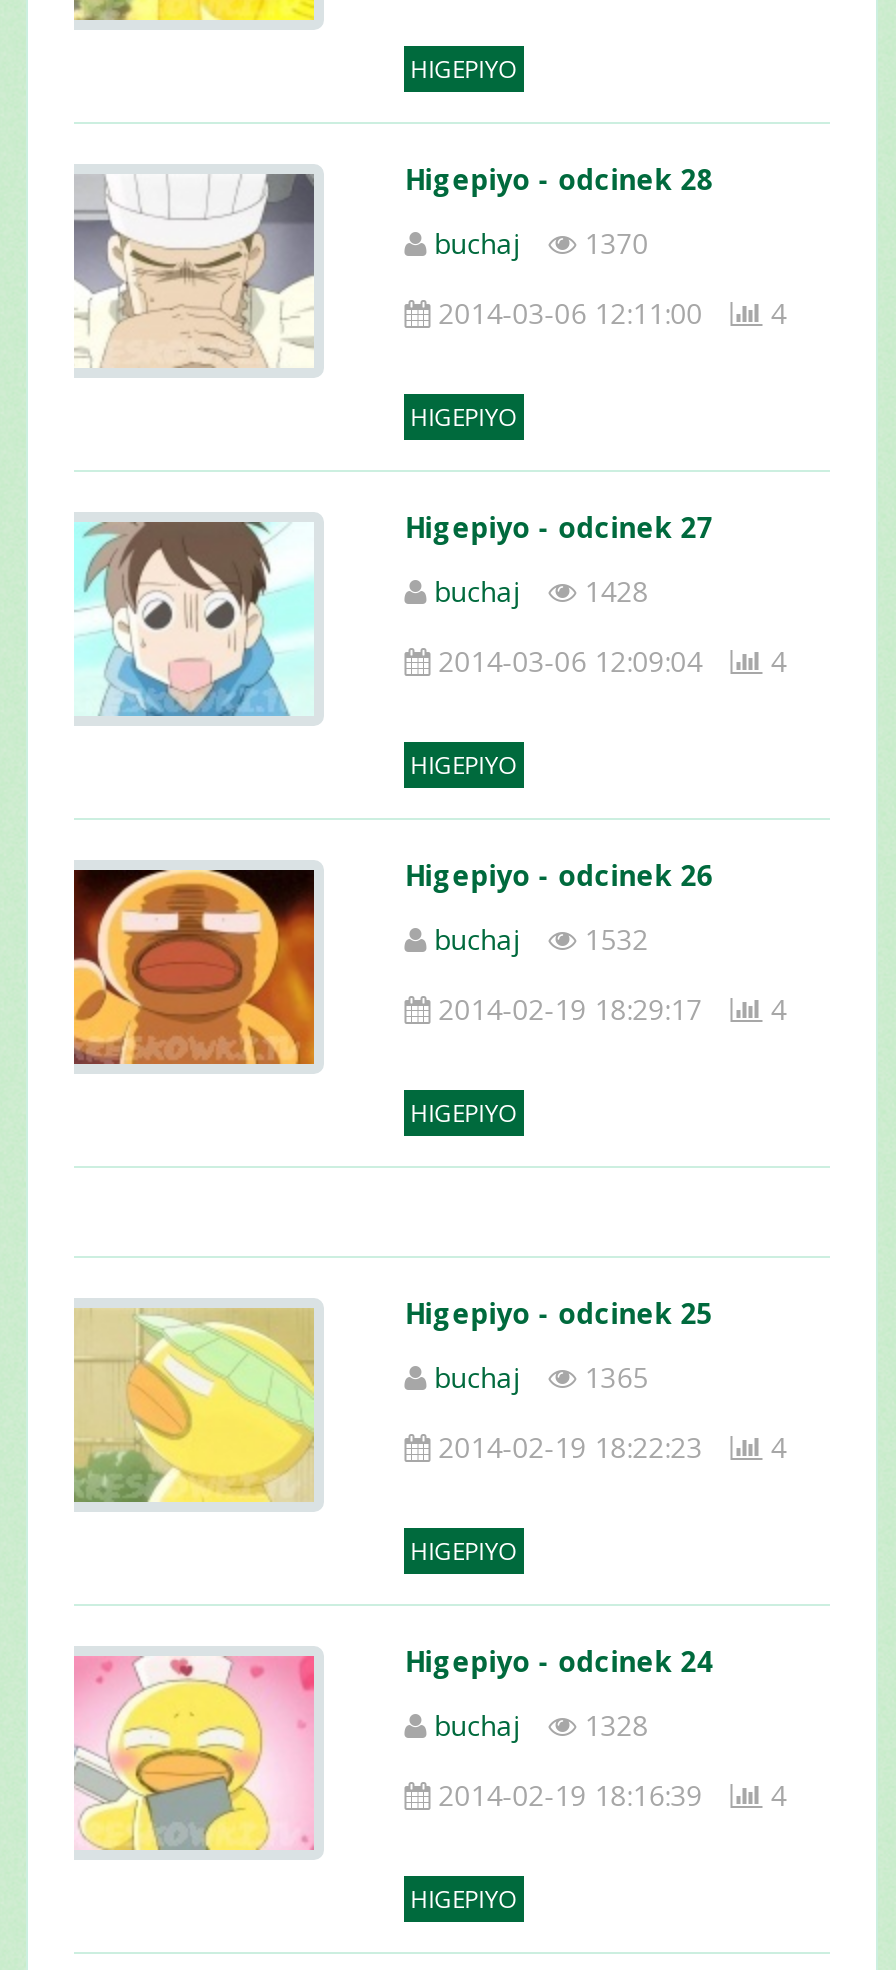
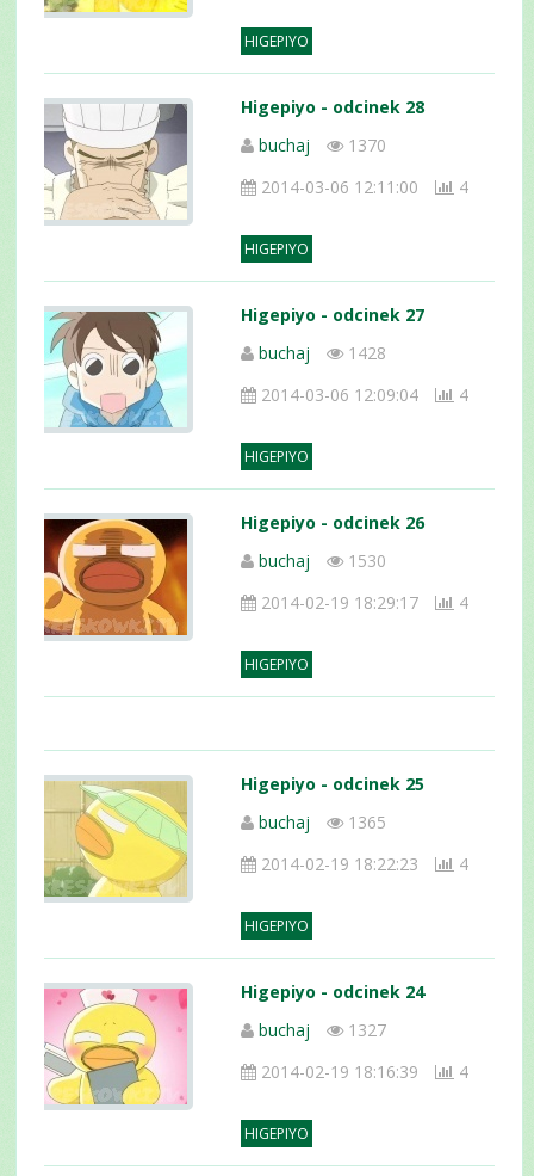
[435,920,649,958] buchaj 1532 -> [259,549,387,572] buchaj 1530
[435,1706,649,1744] buchaj 1328 -> [259,1018,387,1041] buchaj 1327

